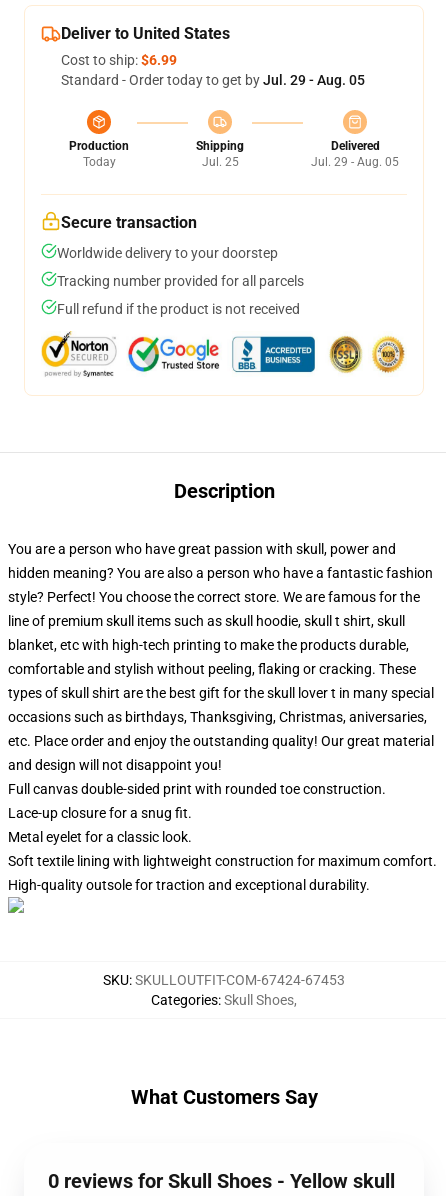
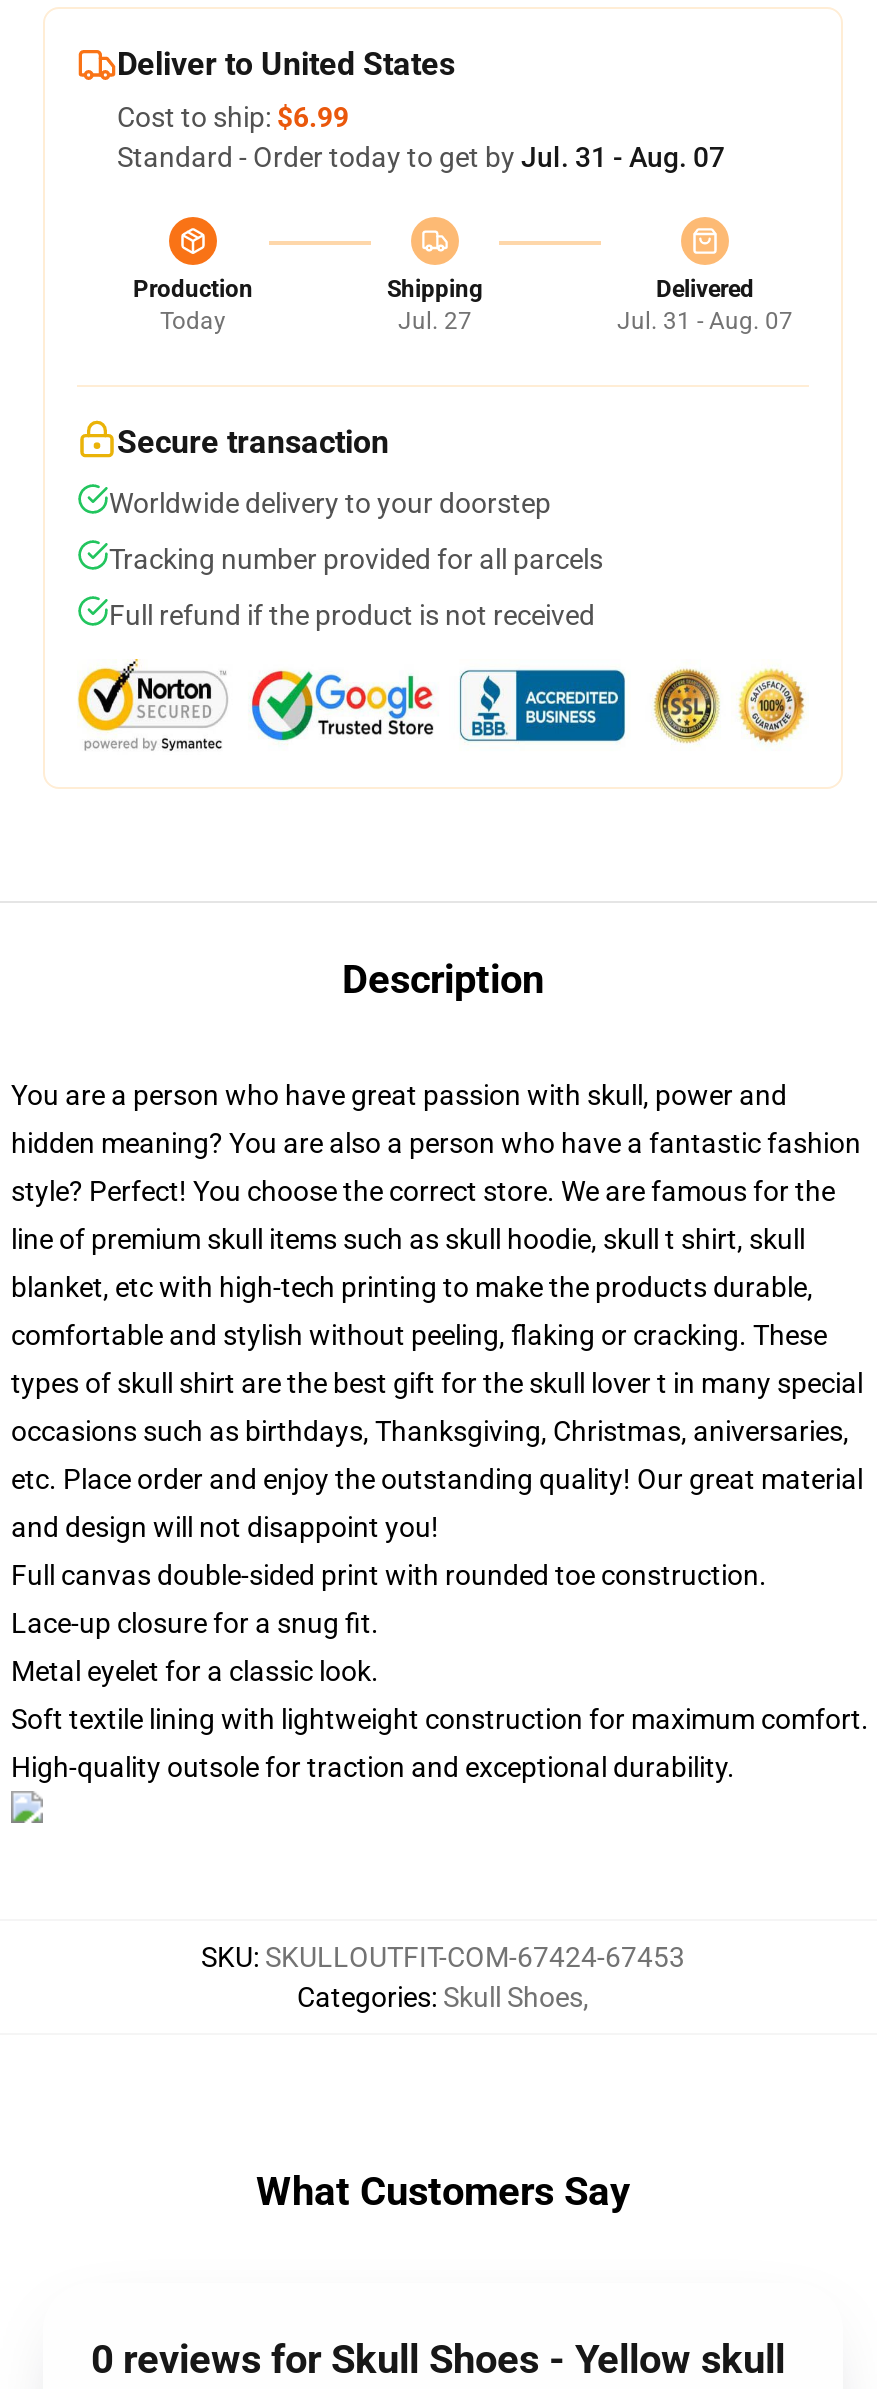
[61,72,365,88] Standard - Order today to get by Jul. 29 - Aug. 05 -> [117,141,725,173] Standard - Order today to get by Jul. 31 - Aug. 07
[201,155,238,169] Jul. 25 -> [398,307,472,335] Jul. 27
[311,155,399,169] Jul. 29 - Aug. 05 -> [617,307,793,335] Jul. 31 - Aug. 07

